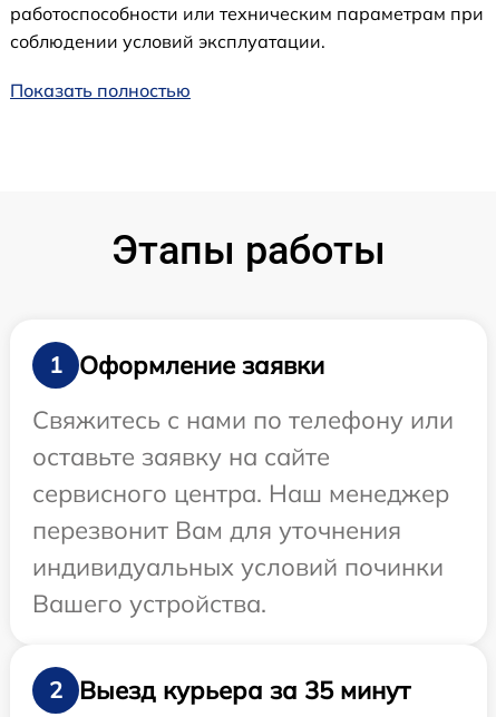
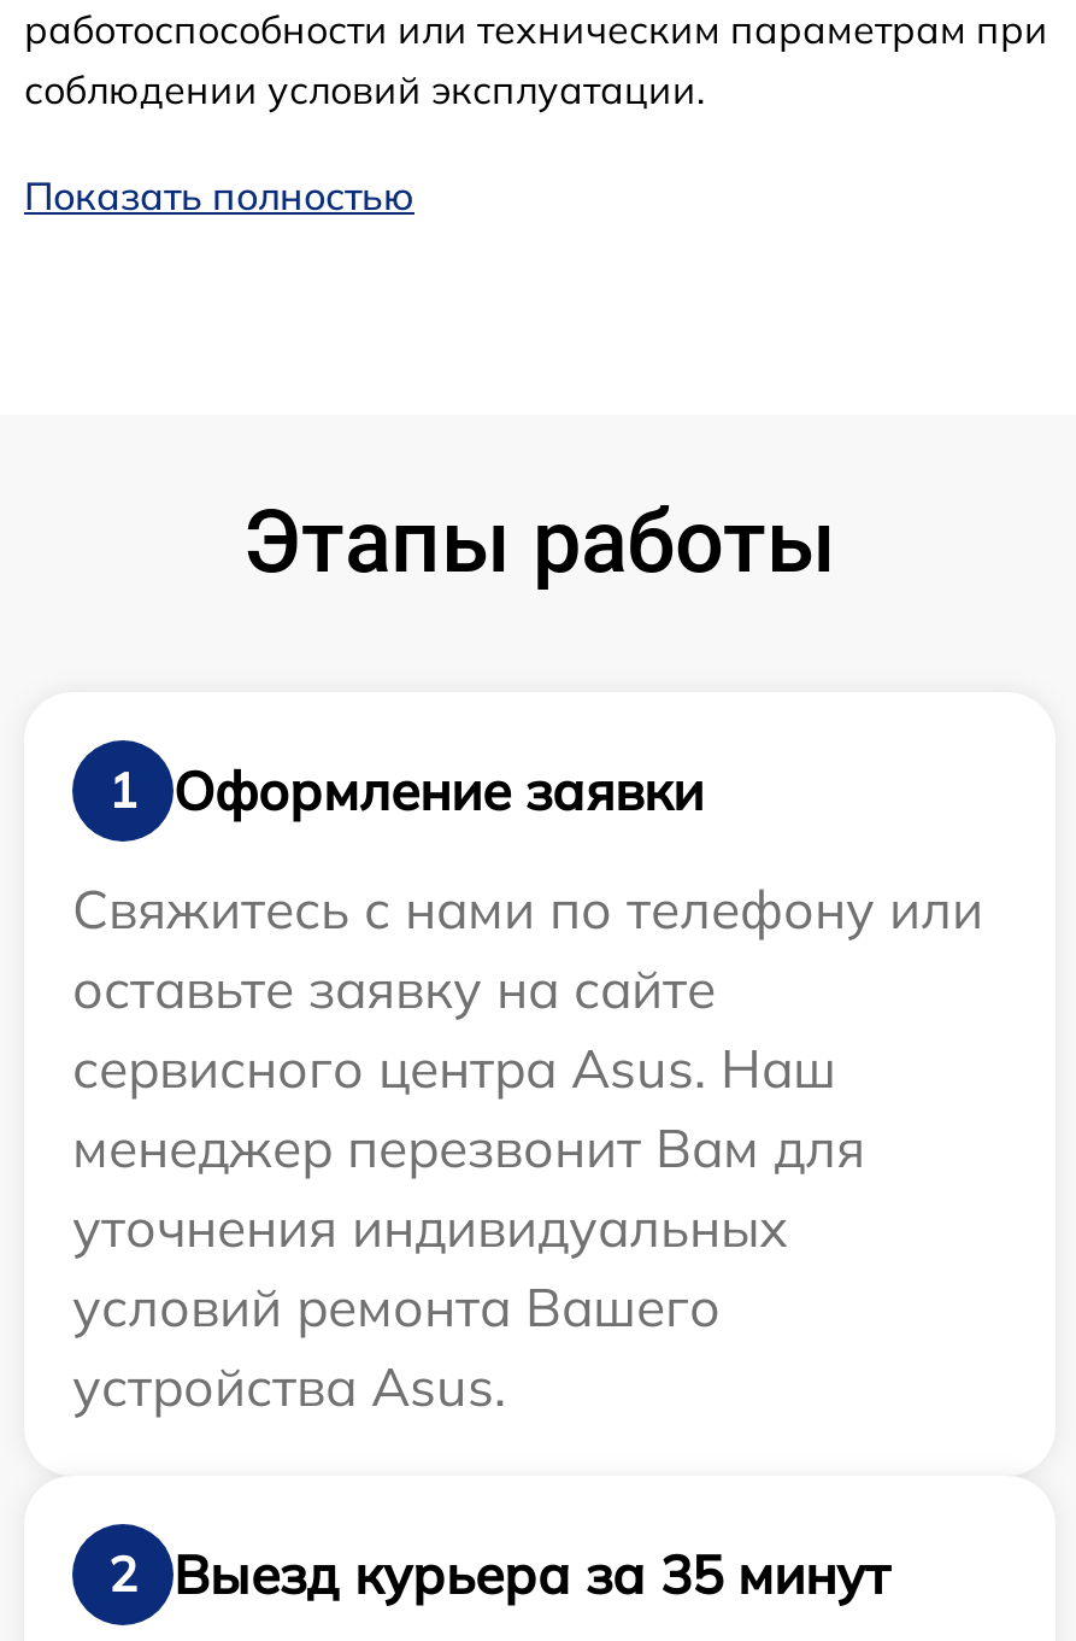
[32,478,449,619] сервисного центра. Наш менеджер | перезвонит Вам для уточнения | индивидуальных условий починки | Вашего устройства. -> [72,1035,865,1421] сервисного центра Asus. Наш | менеджер перезвонит Вам для | уточнения индивидуальных | условий ремонта Вашего | устройства Asus.

